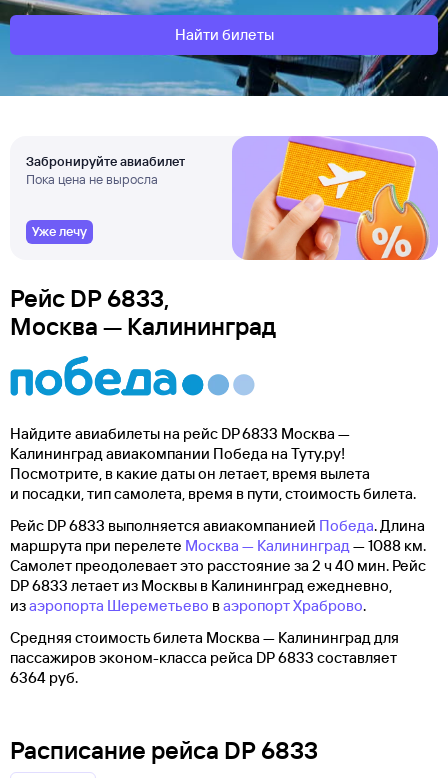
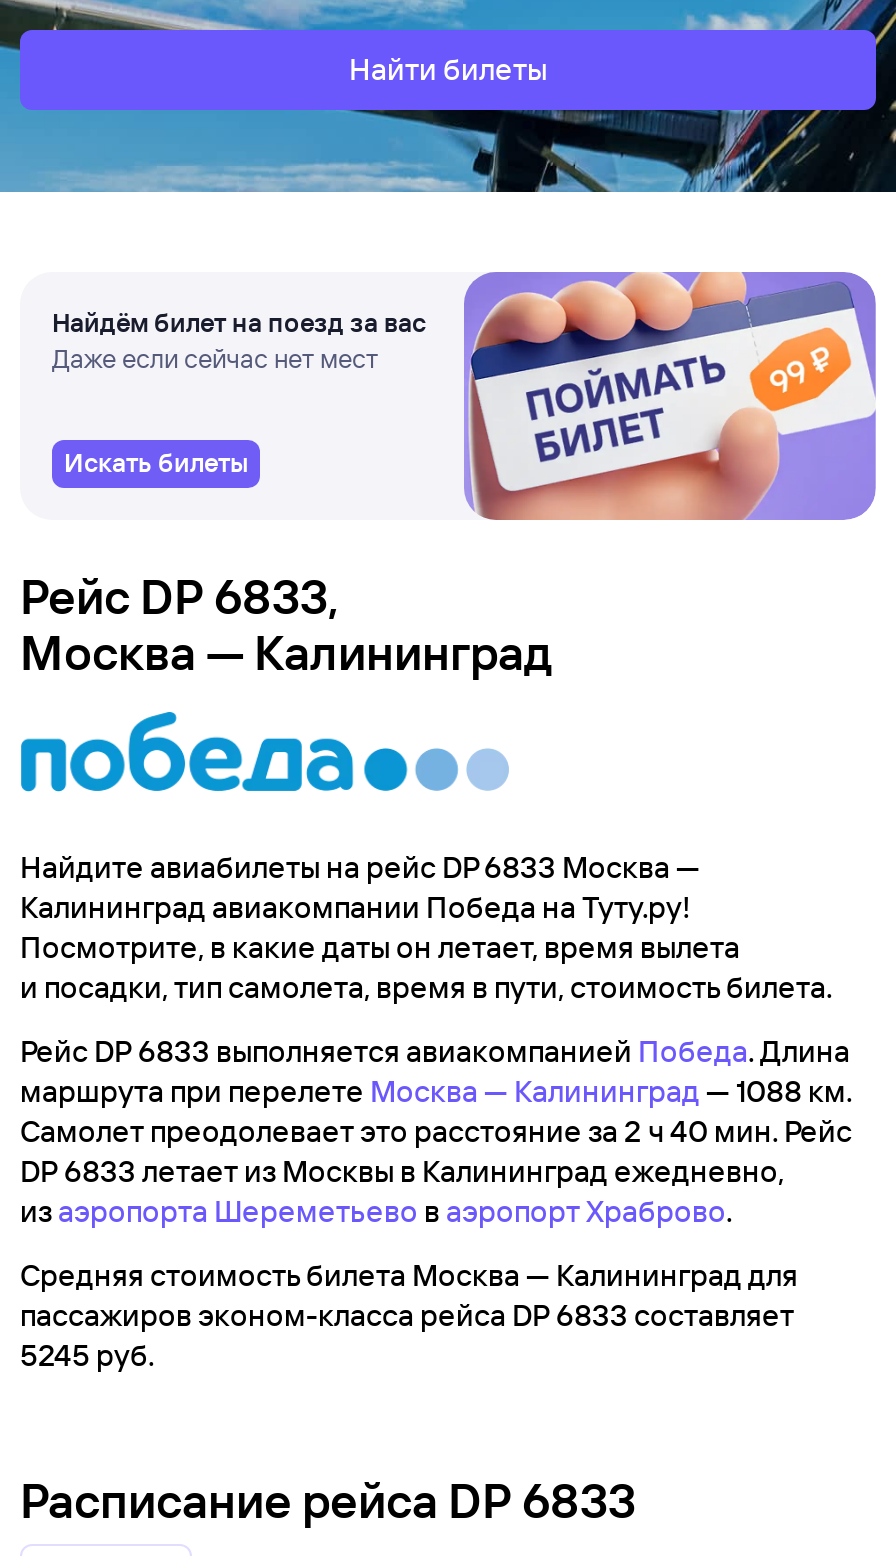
[234,136,438,261] [image] -> [466,270,874,522] [image]
[26,153,185,187] Забронируйте авиабилет | Пока цена не выросла -> [52,306,426,374] Найдём билет на поезд за вас | Даже если сейчас нет мест
[32,223,87,239] Уже лечу -> [64,446,248,478] Искать билеты
[10,668,78,687] 6364 руб. -> [20,1336,154,1374] 5245 руб.

